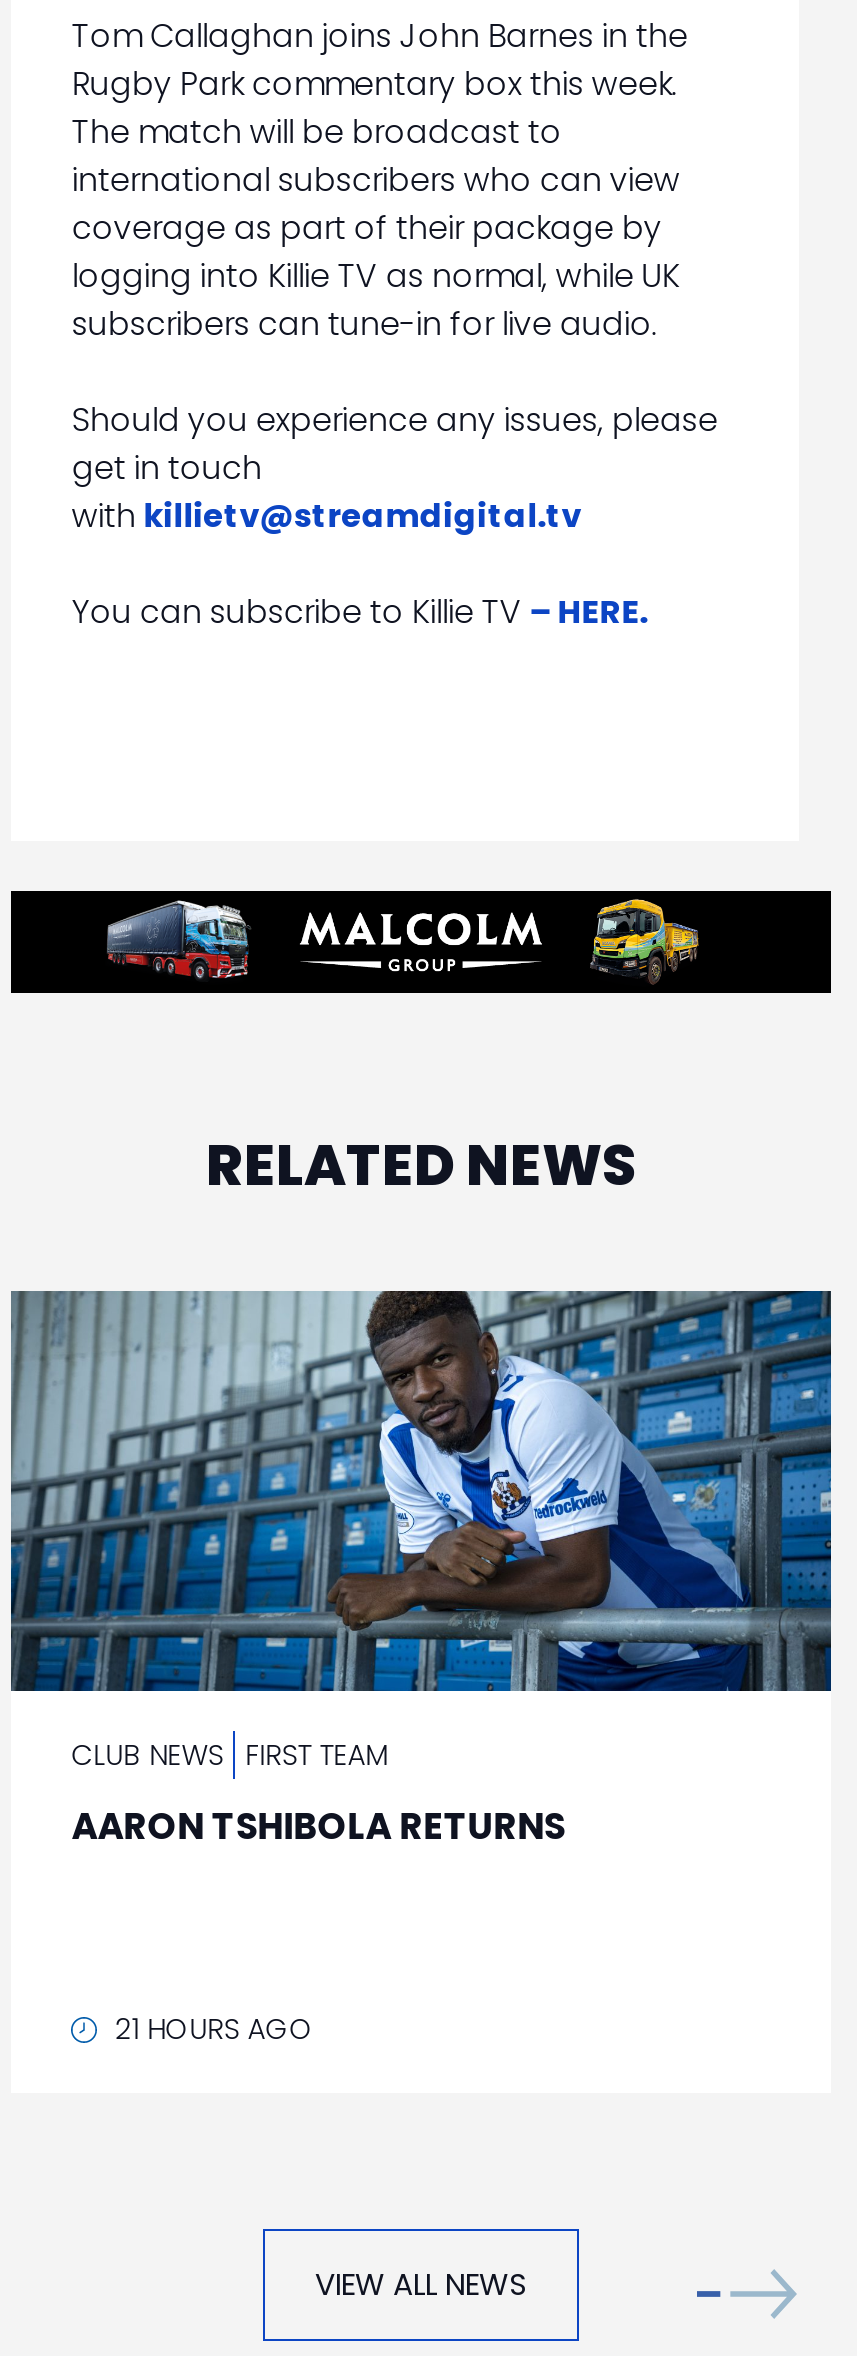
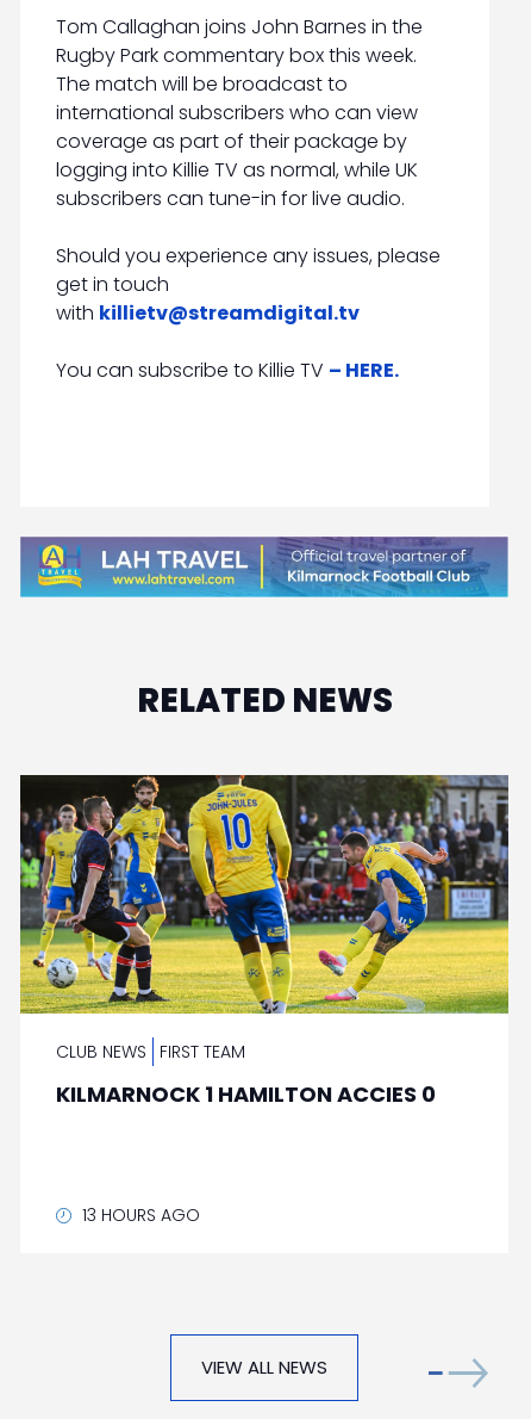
[9,890,833,996] [image] -> [19,537,508,599] [image]
[9,1290,833,1694] [image] -> [19,774,510,1015] [image]
[71,1801,565,1851] AARON TSHIBOLA RETURNS -> [56,1079,436,1109] KILMARNOCK 1 HAMILTON ACCIES 0
[107,2009,313,2049] 21 HOURS AGO -> [78,1203,200,1227] 13 HOURS AGO

